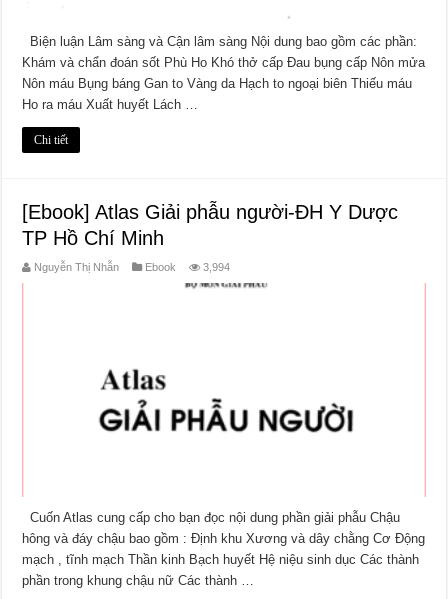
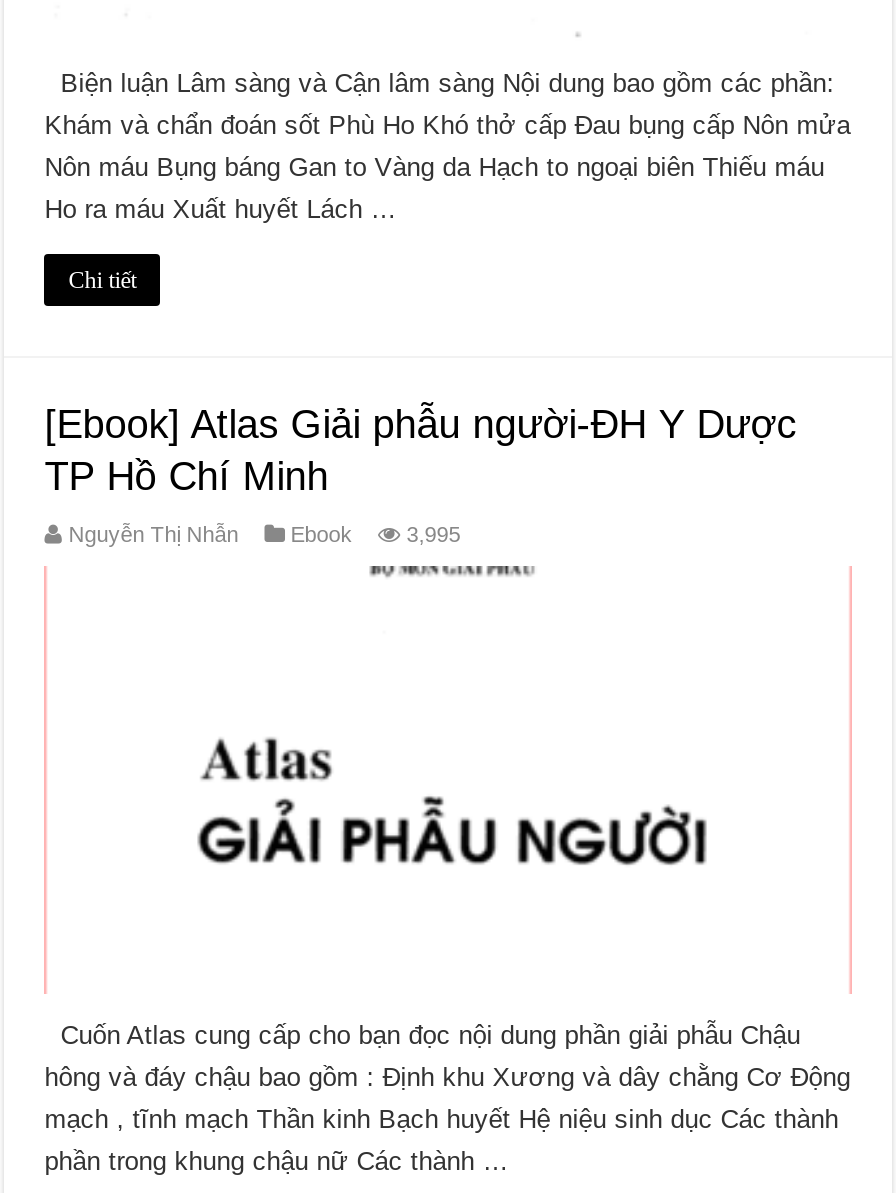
[203,261,230,273] 3,994 -> [406,521,460,545] 3,995

